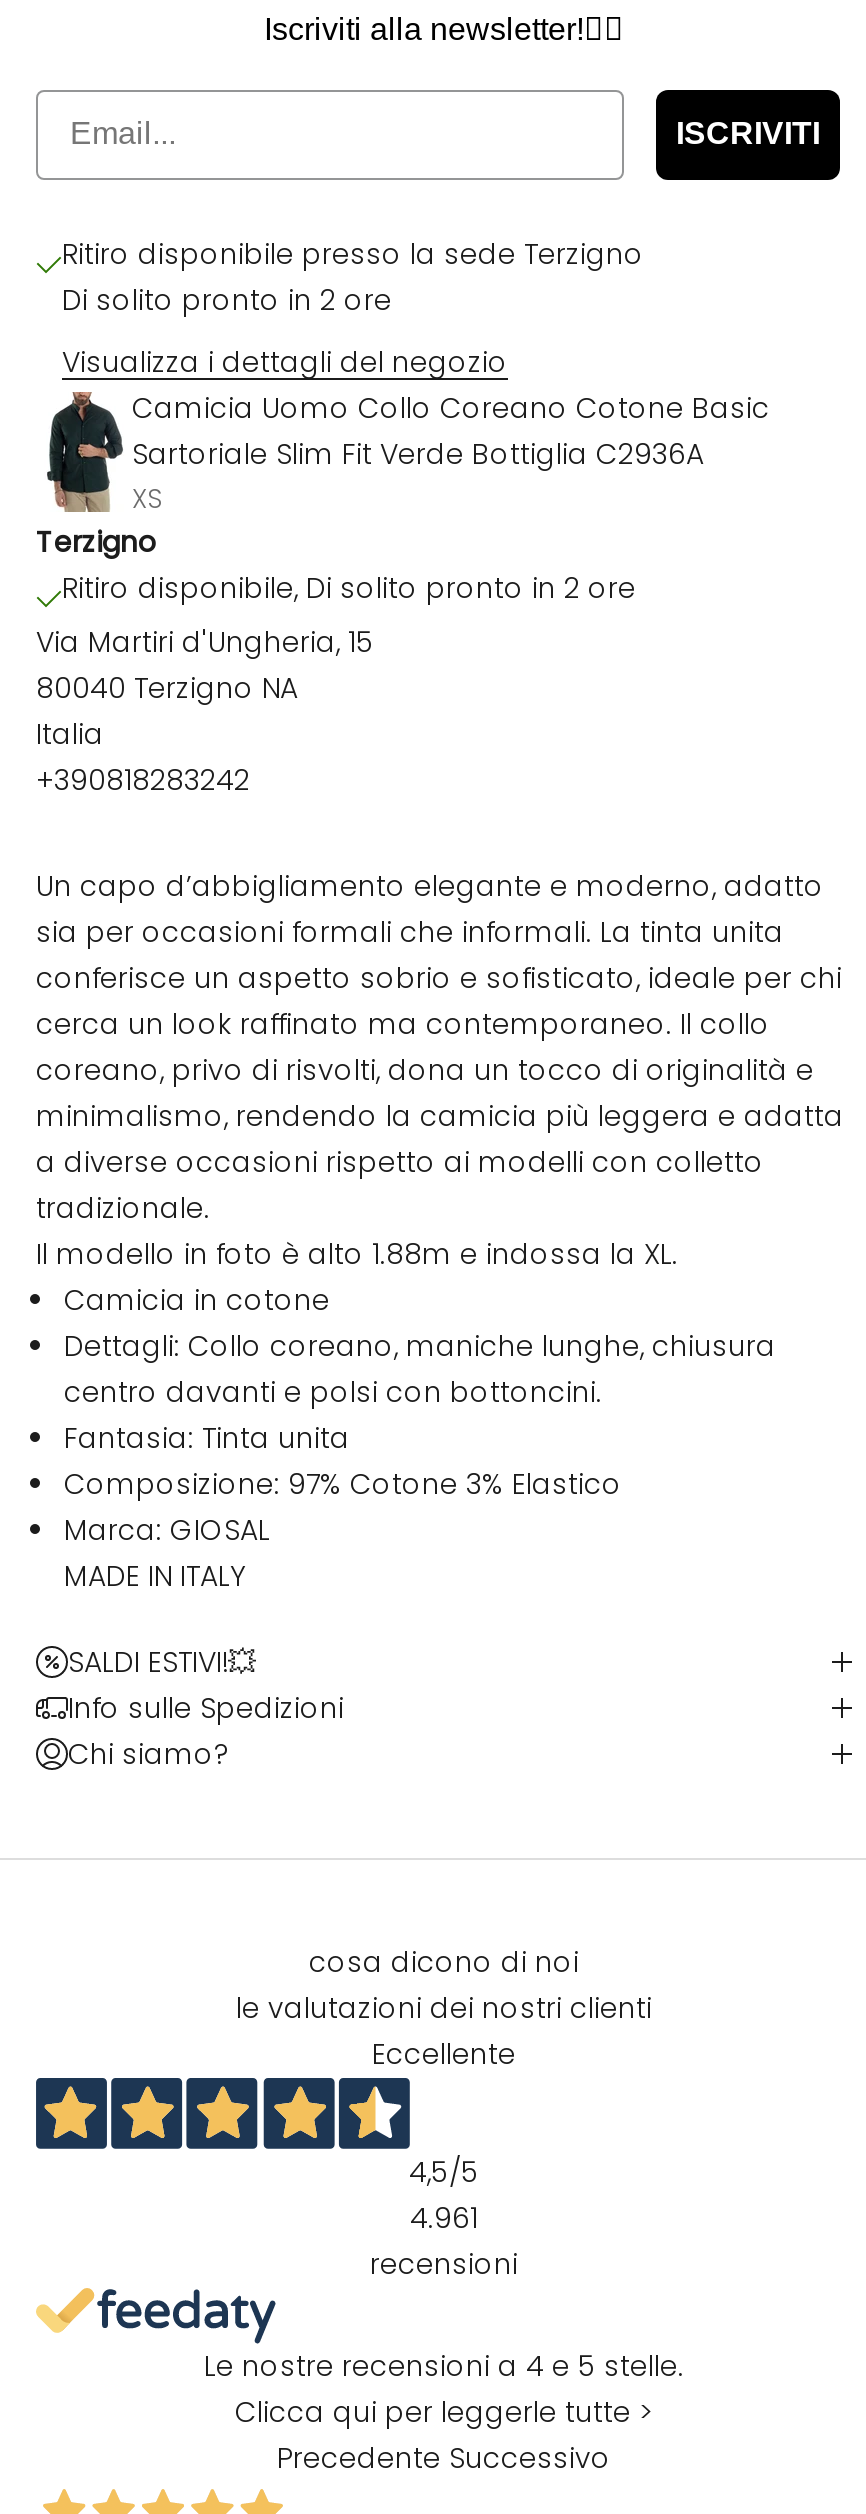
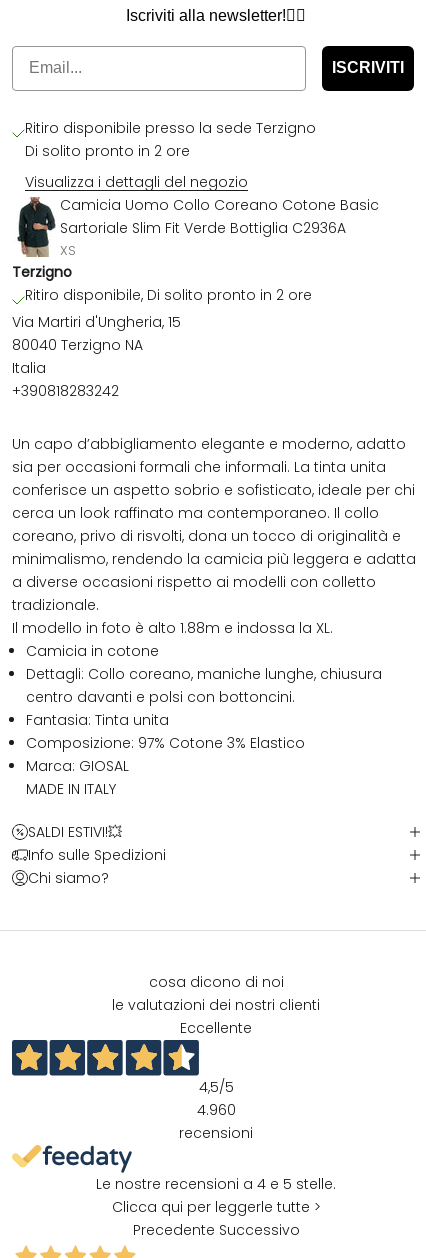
[410,2199,478,2239] 4.961 -> [196,1100,235,1120] 4.960

